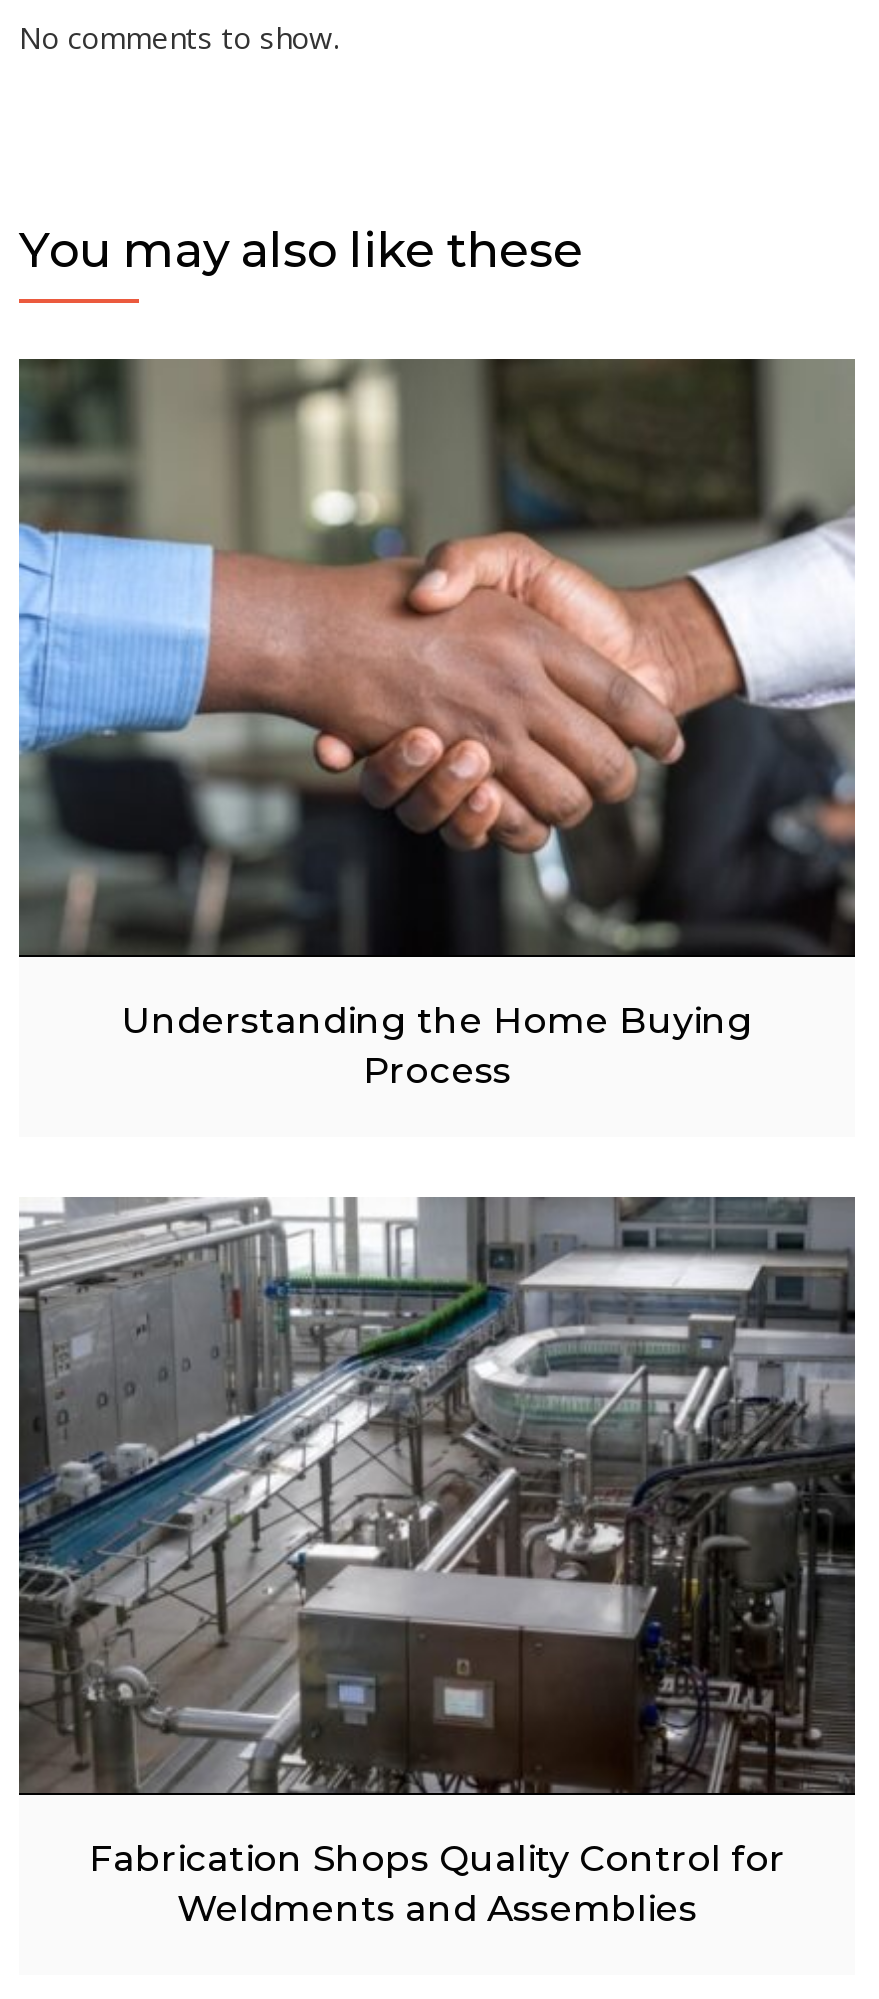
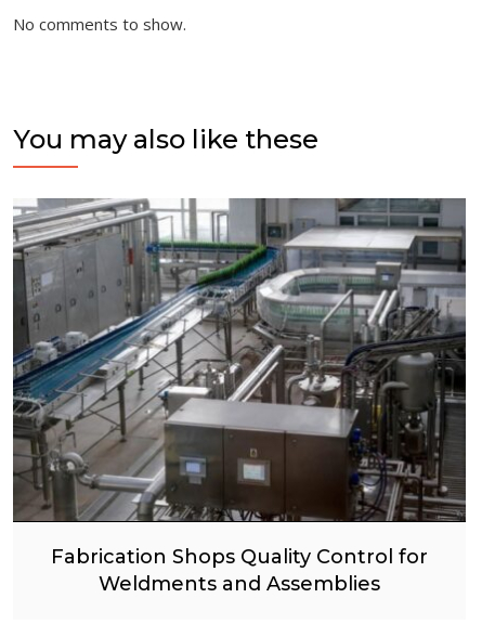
[17,357,857,1092] [image] | Understanding the Home Buying | Process -> none

